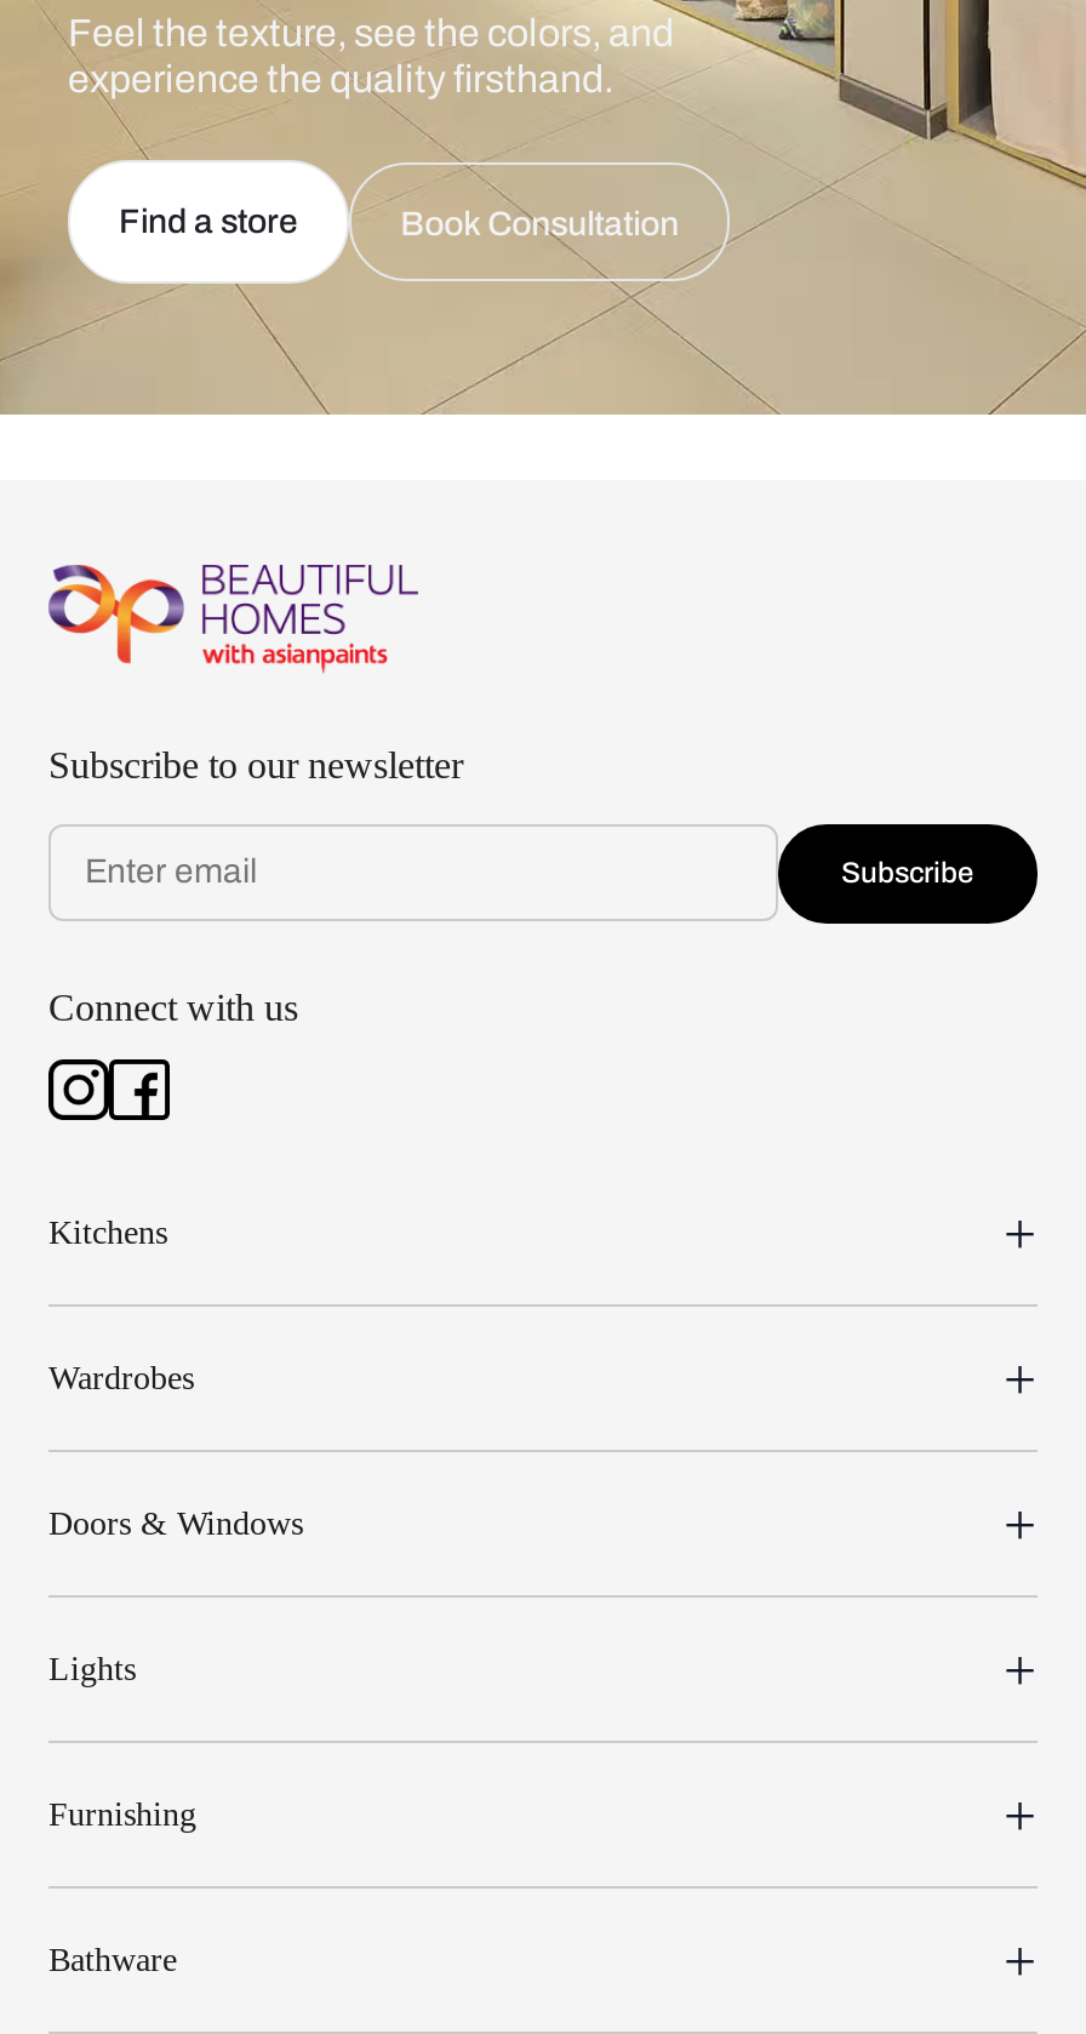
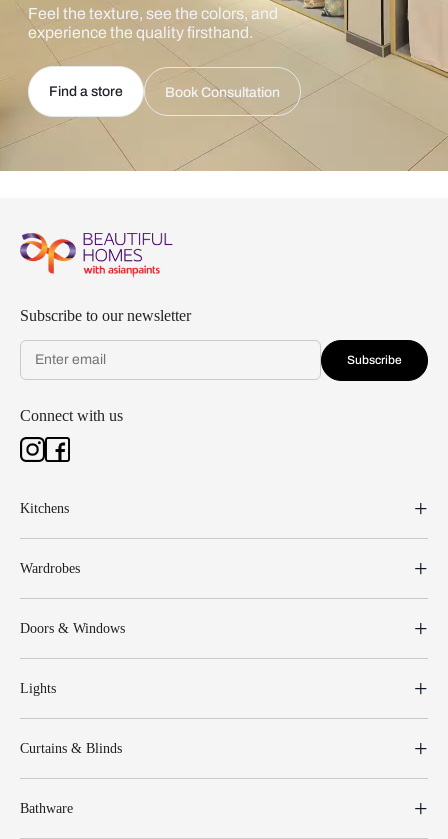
[48,1796,196,1833] Furnishing -> [20,741,122,756] Curtains & Blinds

